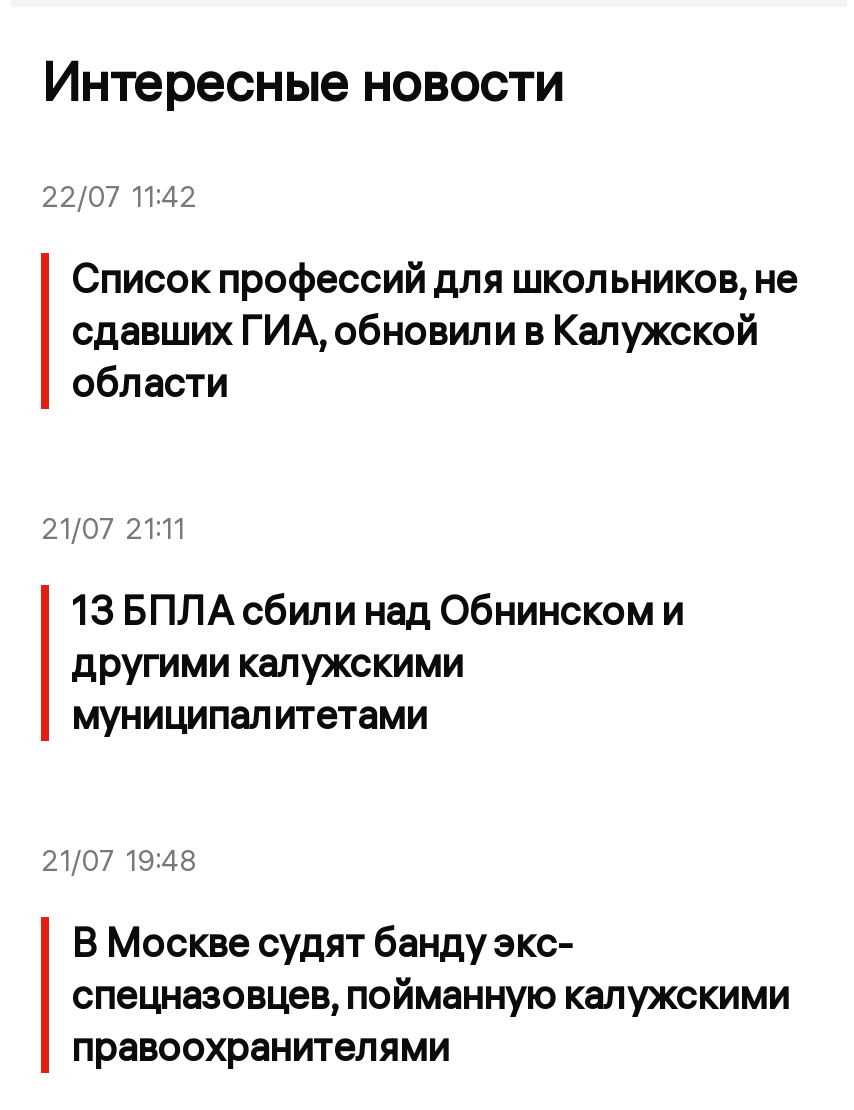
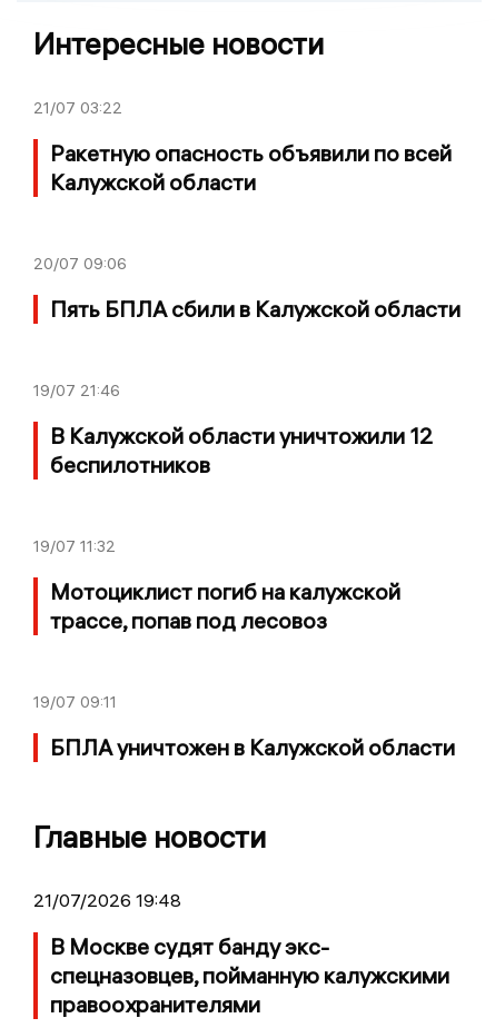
[41,179,797,879] 22/07 11:42 | Список профессий для школьников, не | сдавших ГИА, обновили в Калужской | области | 21/07 21:11 | 13 БПЛА сбили над Обнинском и | другими калужскими | муниципалитетами | 21/07 19:48 -> [33,98,461,911] 21/07 03:22 | Ракетную опасность объявили по всей | Калужской области | 20/07 09:06 | Пять БПЛА сбили в Калужской области | 19/07 21:46 | В Калужской области уничтожили 12 | беспилотников | 19/07 11:32 | Мотоциклист погиб на калужской | трассе, попав под лесовоз | 19/07 09:11 | БПЛА уничтожен в Калужской области | Главные новости | 21/07/2026 19:48

